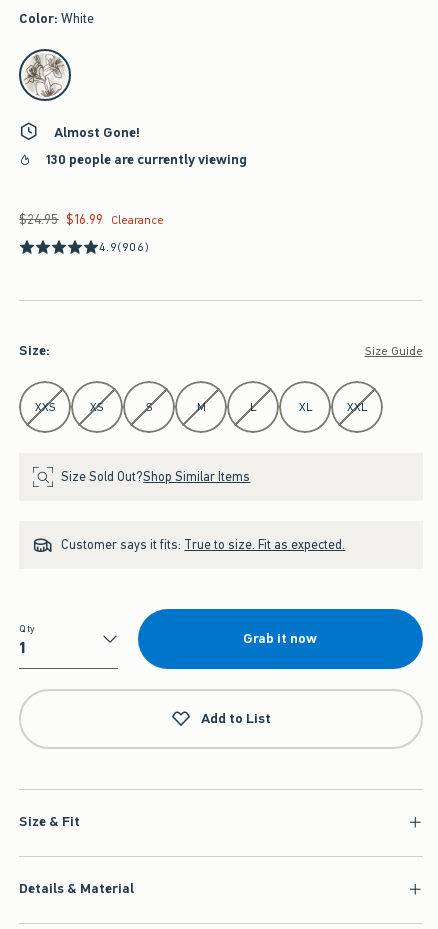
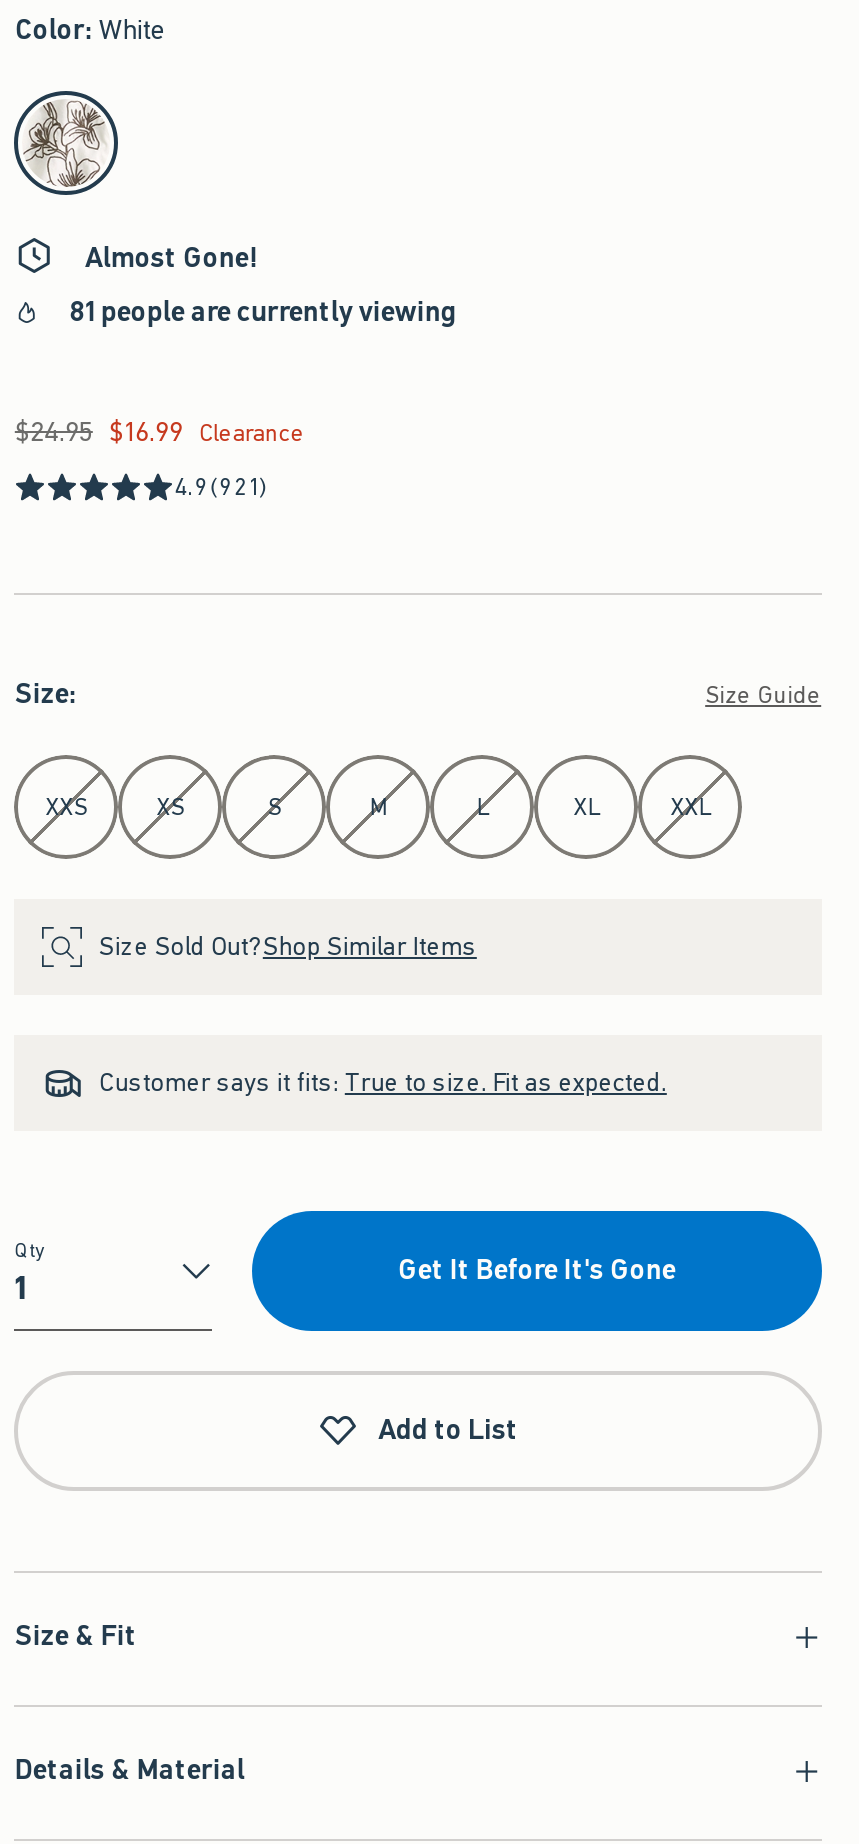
[46,150,247,169] 130 people are currently viewing -> [69,293,457,331] 81 people are currently viewing
[99,239,149,255] 4.9 (906) -> [175,471,268,503] 4.9 (921)
[243,629,317,648] Grab it now -> [398,1251,676,1289] Get It Before It's Gone

